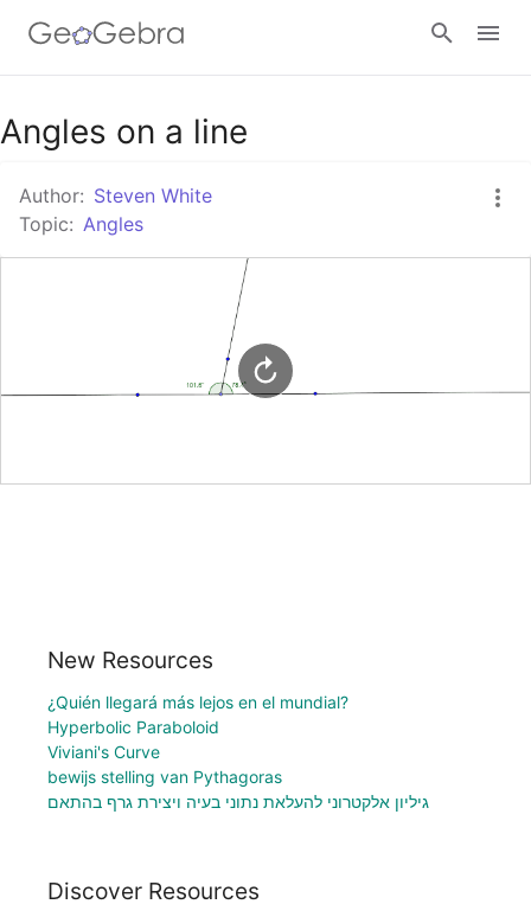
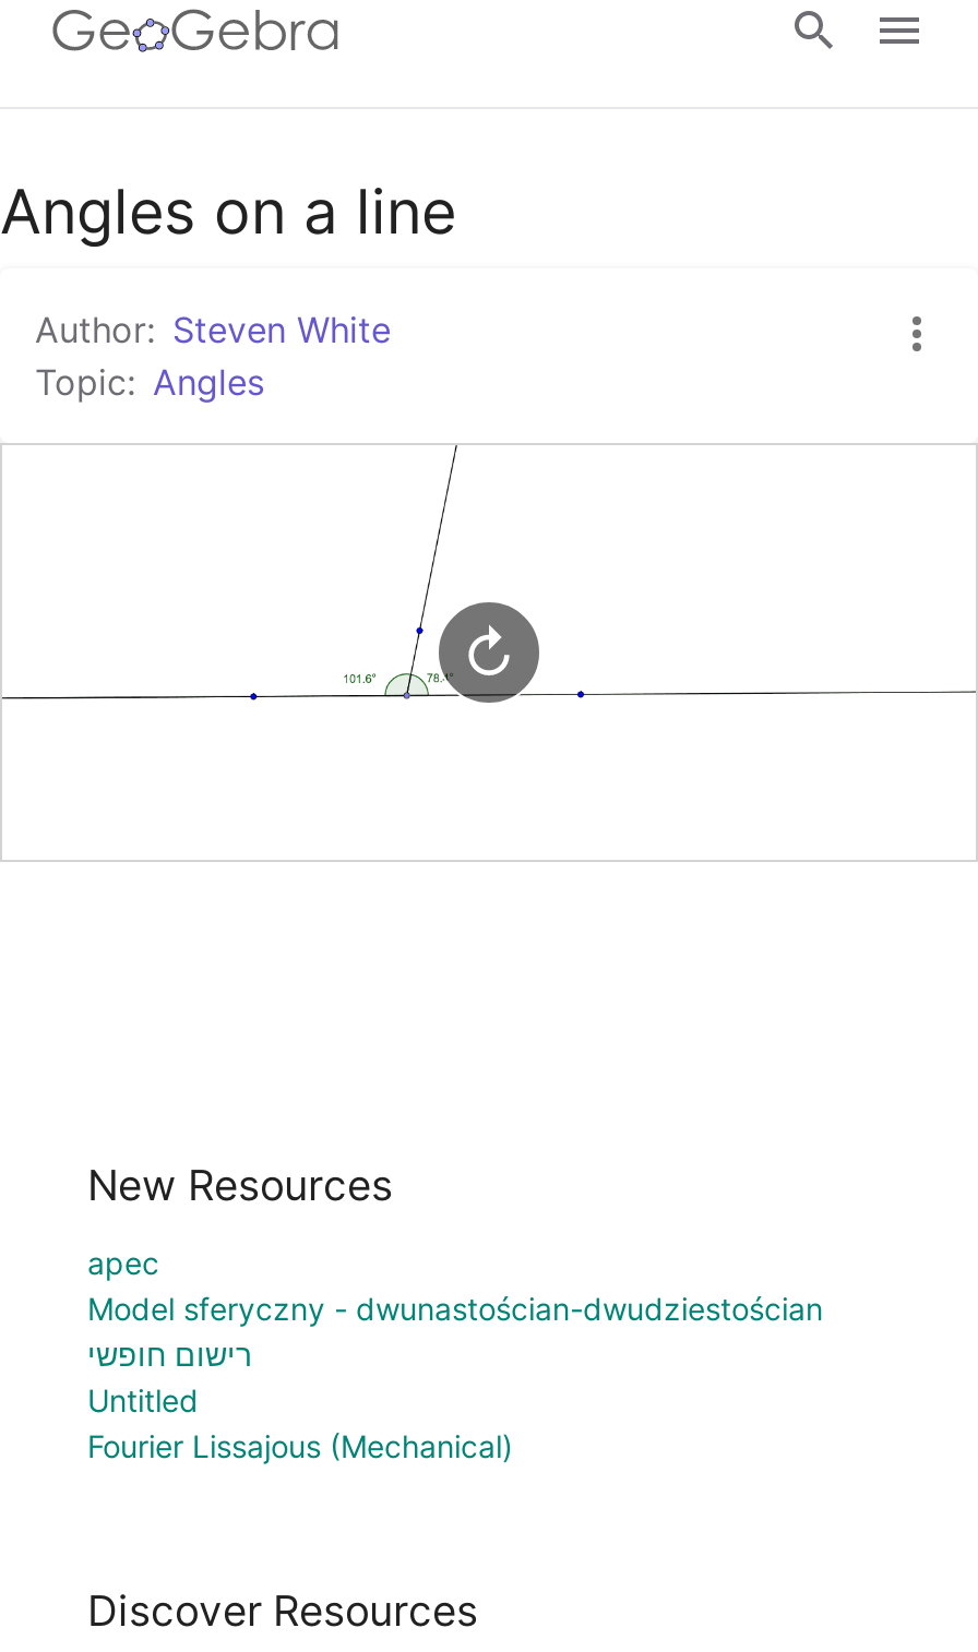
[47,692,429,811] ¿Quién llegará más lejos en el mundial? | Hyperbolic Paraboloid | Viviani's Curve | bewijs stelling van Pythagoras | גיליון אלקטרוני להעלאת נתוני בעיה ויצירת גרף בהתאם -> [87,1243,823,1464] apec | Model sferyczny - dwunastościan-dwudziestościan | רישום חופשי | Untitled | Fourier Lissajous (Mechanical)

